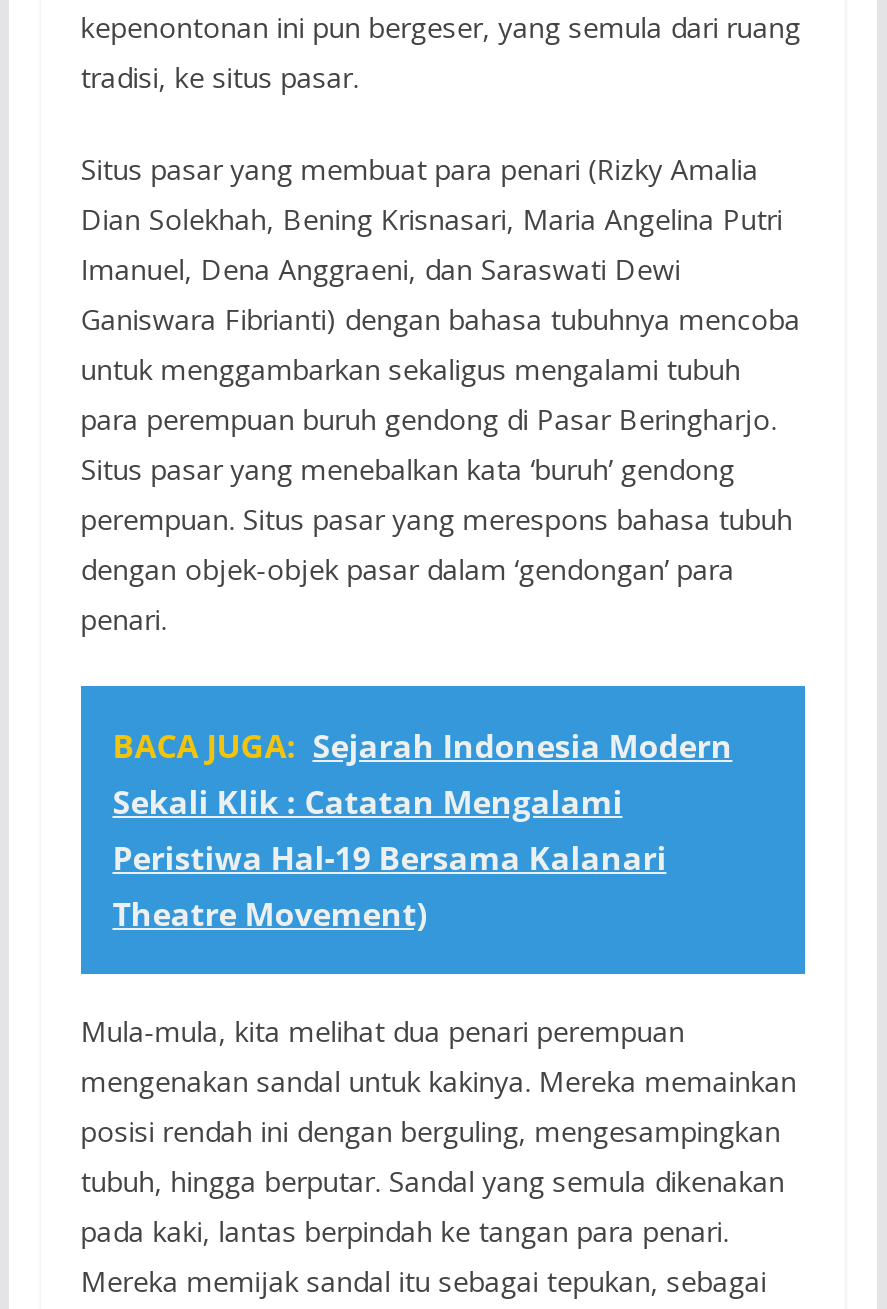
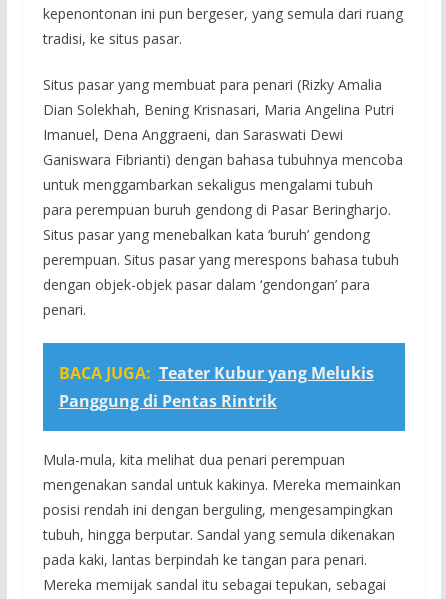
[112,724,732,936] BACA JUGA: Sejarah Indonesia Modern | Sekali Klik : Catatan Mengalami | Peristiwa Hal-19 Bersama Kalanari | Theatre Movement) -> [59,362,374,412] BACA JUGA: Teater Kubur yang Melukis | Panggung di Pentas Rintrik

